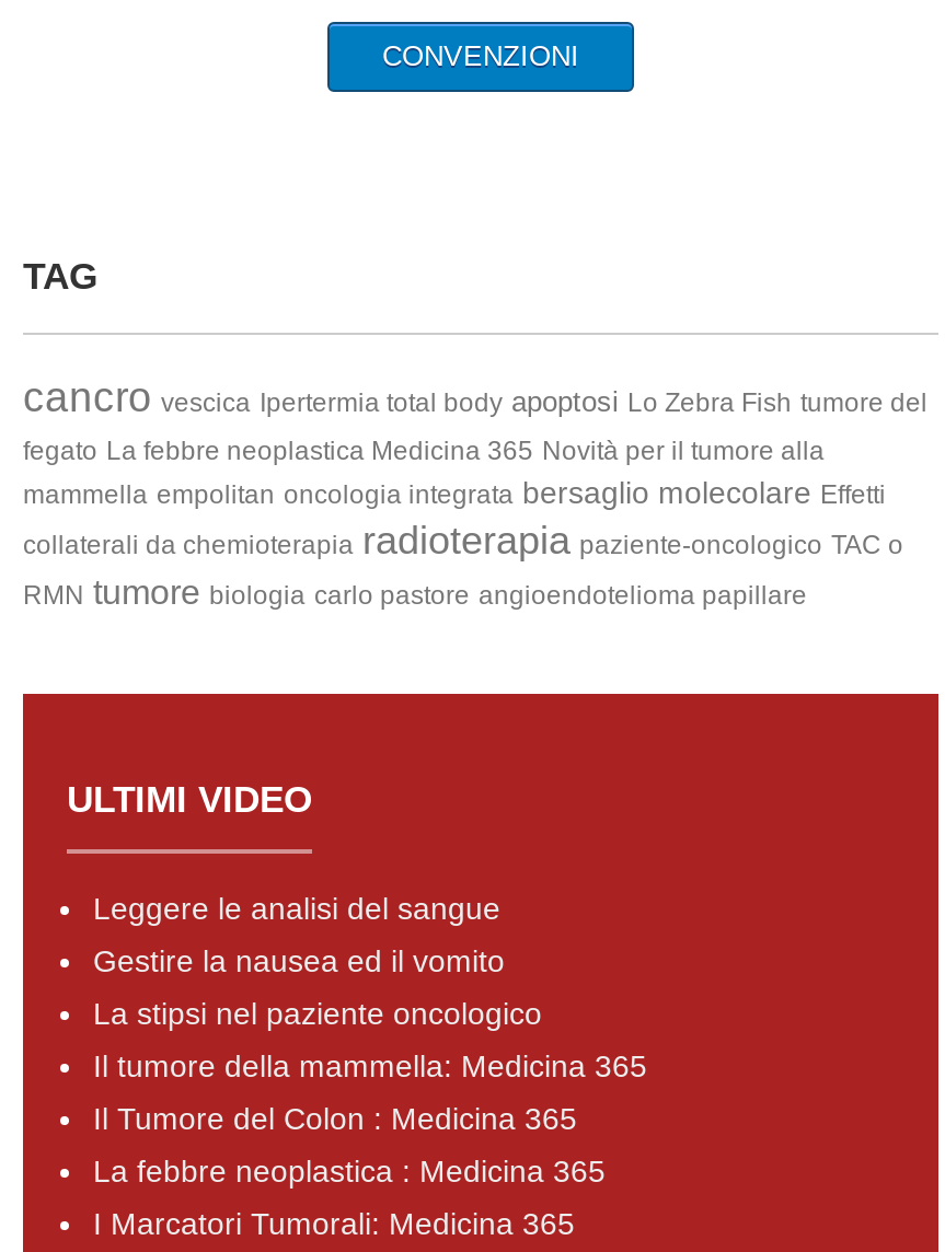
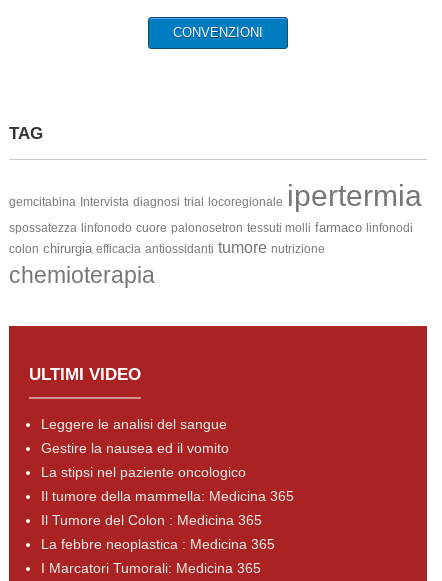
[23,374,927,611] cancro vescica Ipertermia total body apoptosi Lo Zebra Fish tumore del | fegato La febbre neoplastica Medicina 365 Novità per il tumore alla | mammella empolitan oncologia integrata bersaglio molecolare Effetti | collaterali da chemioterapia radioterapia paziente-oncologico TAC o | RMN tumore biologia carlo pastore angioendotelioma papillare -> [9,179,422,288] gemcitabina Intervista diagnosi trial locoregionale ipertermia | spossatezza linfonodo cuore palonosetron tessuti molli farmaco linfonodi | colon chirurgia efficacia antiossidanti tumore nutrizione | chemioterapia

